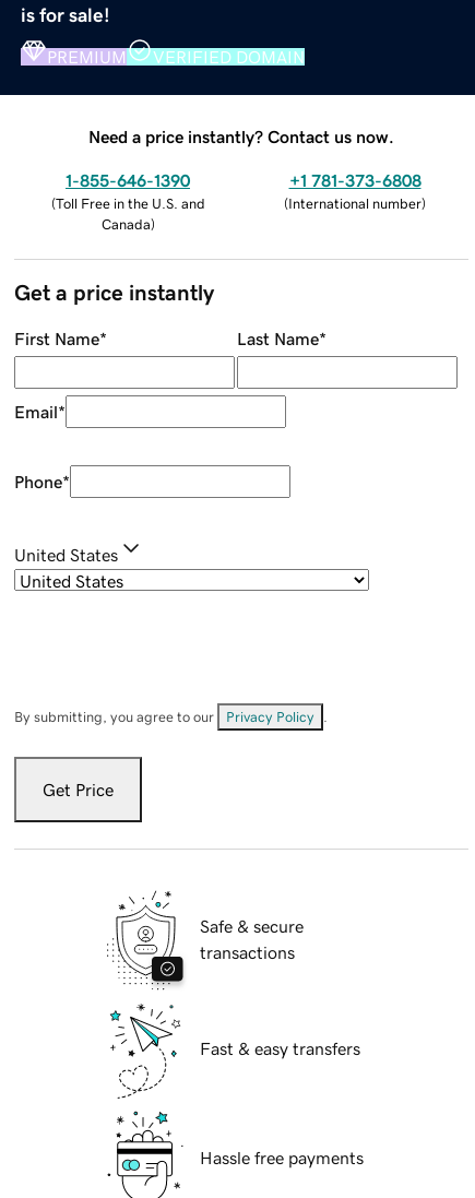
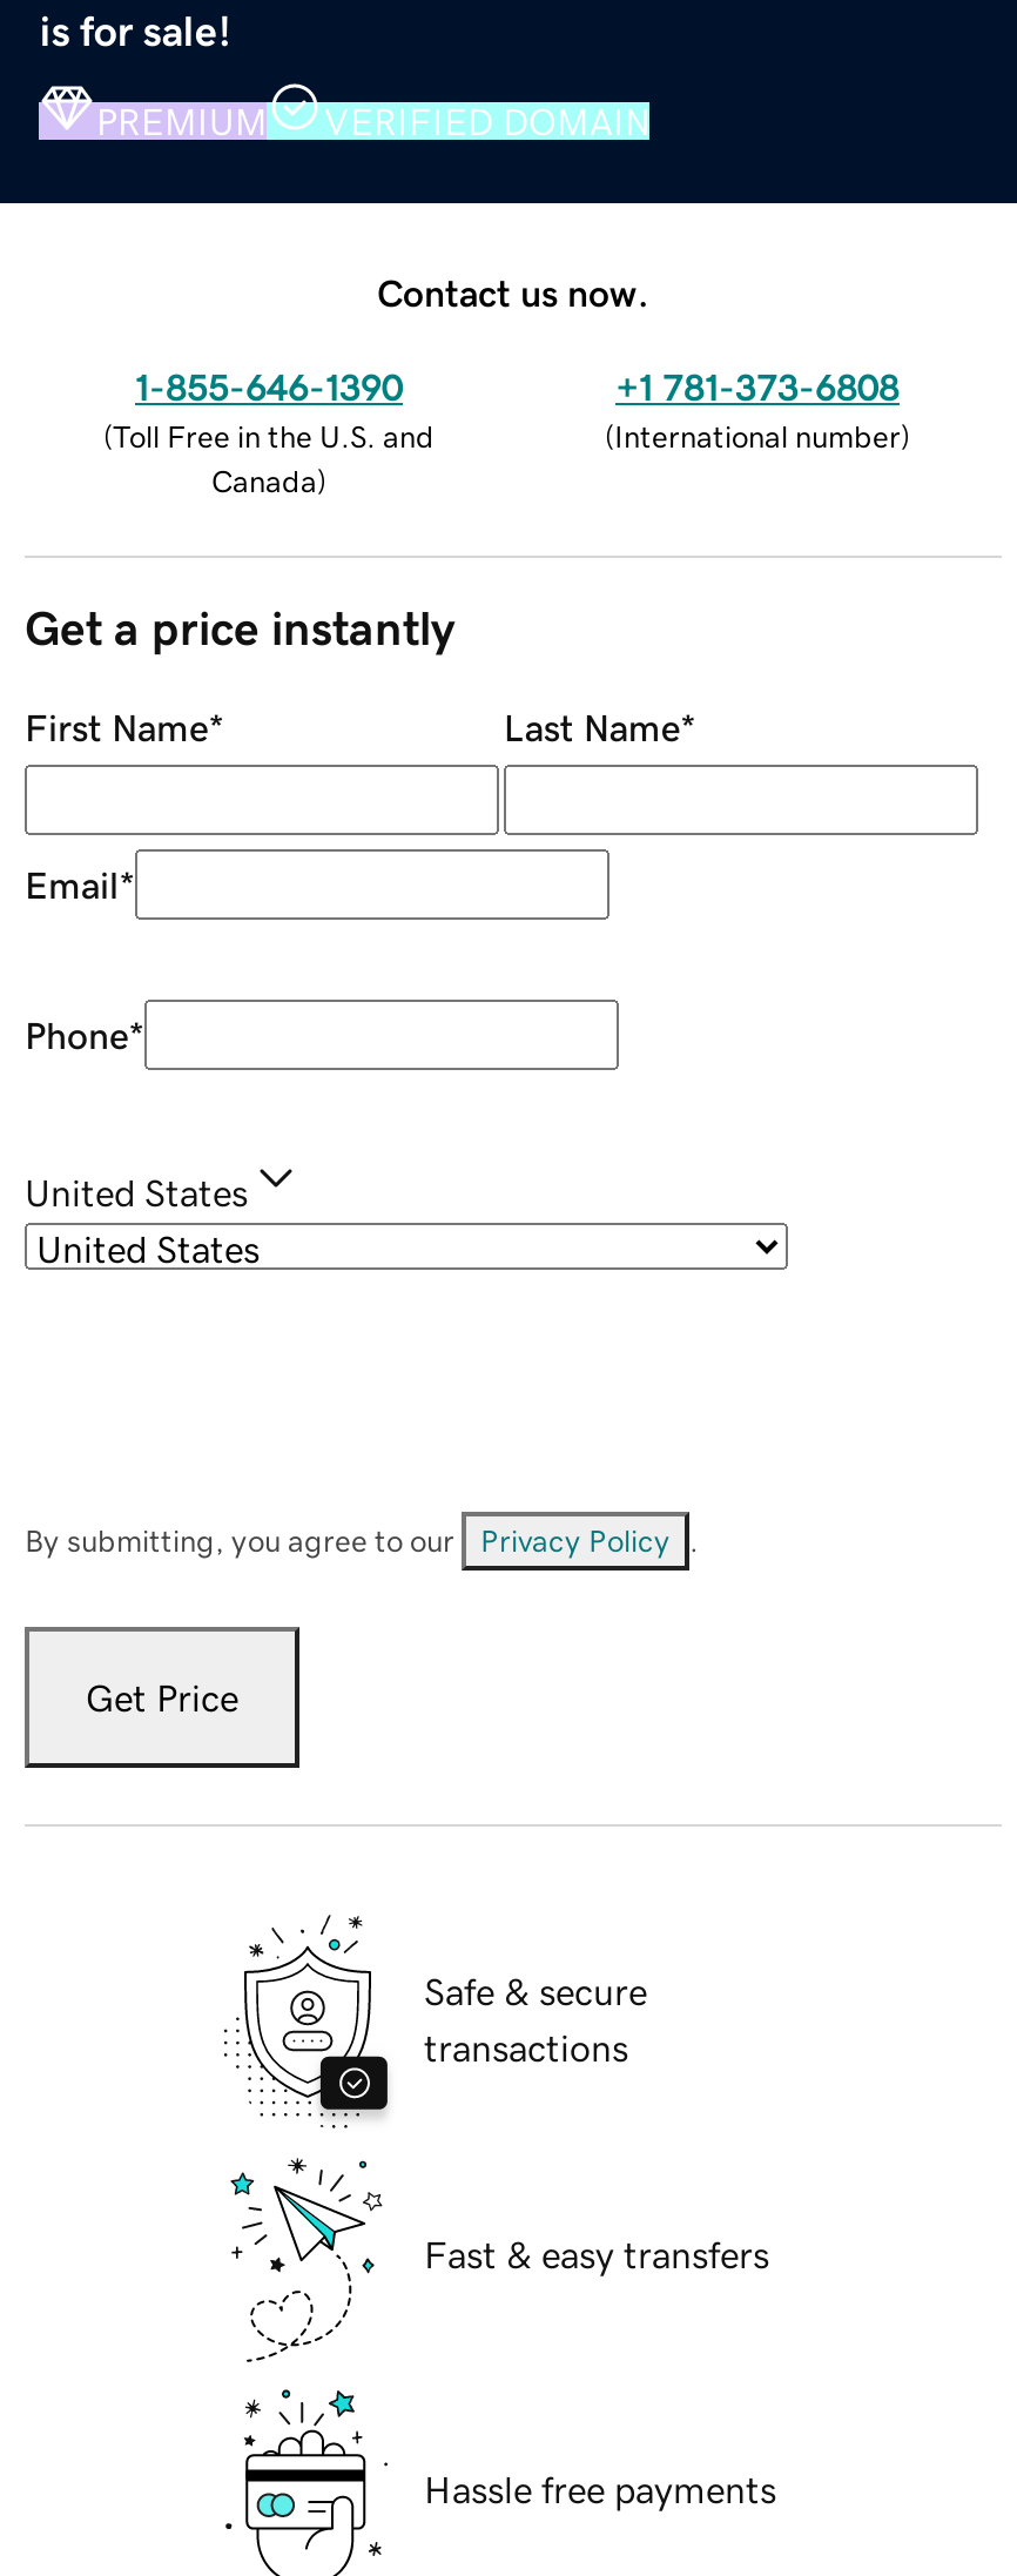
[88,127,394,145] Need a price instantly? Contact us now. -> [377,273,649,310] Contact us now.

